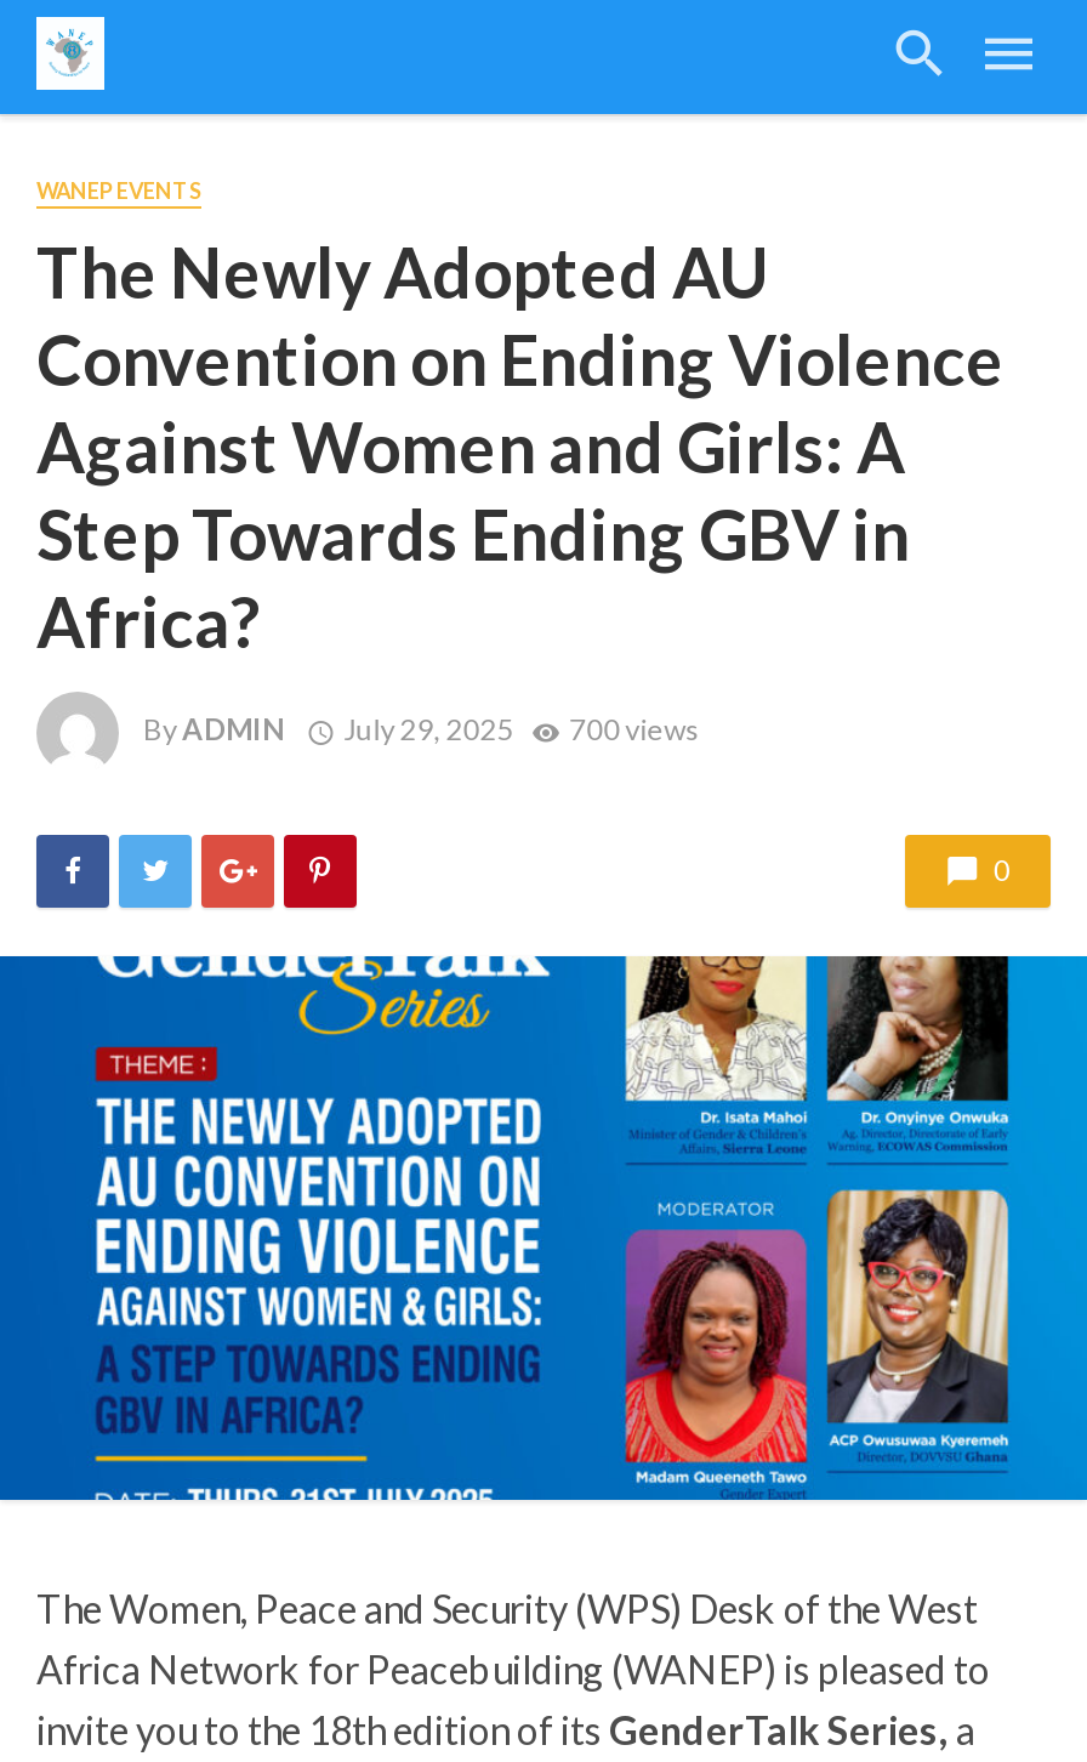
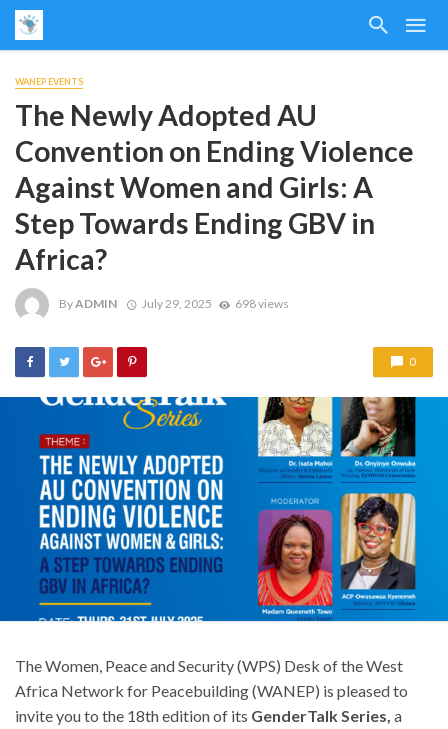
[143,712,700,749] ByADMIN July 29, 2025 700 views -> [59,296,289,311] ByADMIN July 29, 2025 698 views

